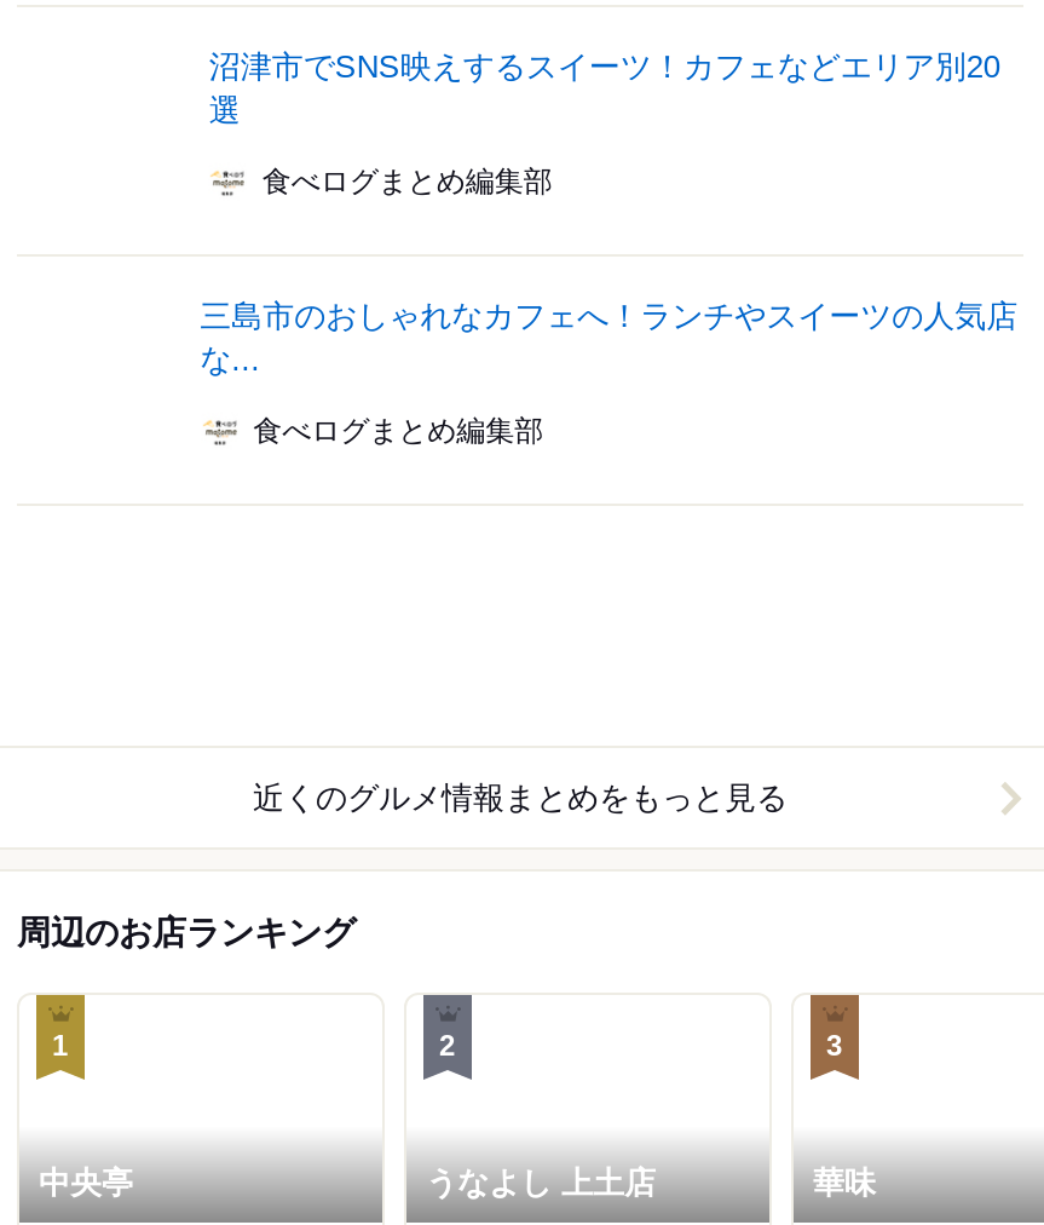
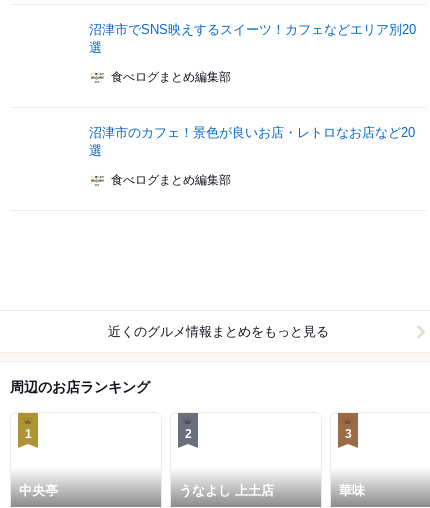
[200,299,1018,378] 三島市のおしゃれなカフェへ！ランチやスイーツの人気店 | な... -> [89,125,415,158] 沼津市のカフェ！景色が良いお店・レトロなお店など20 | 選

